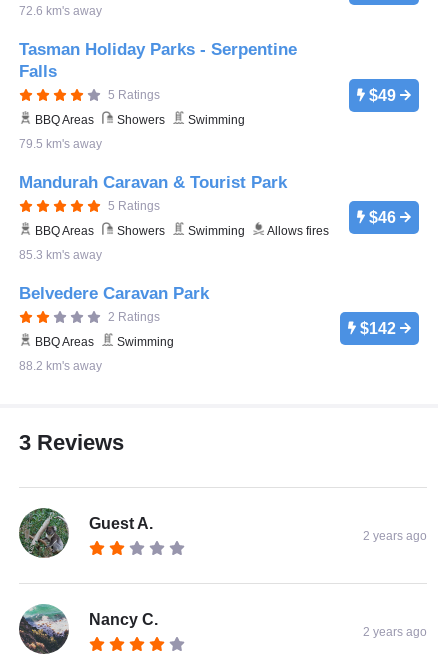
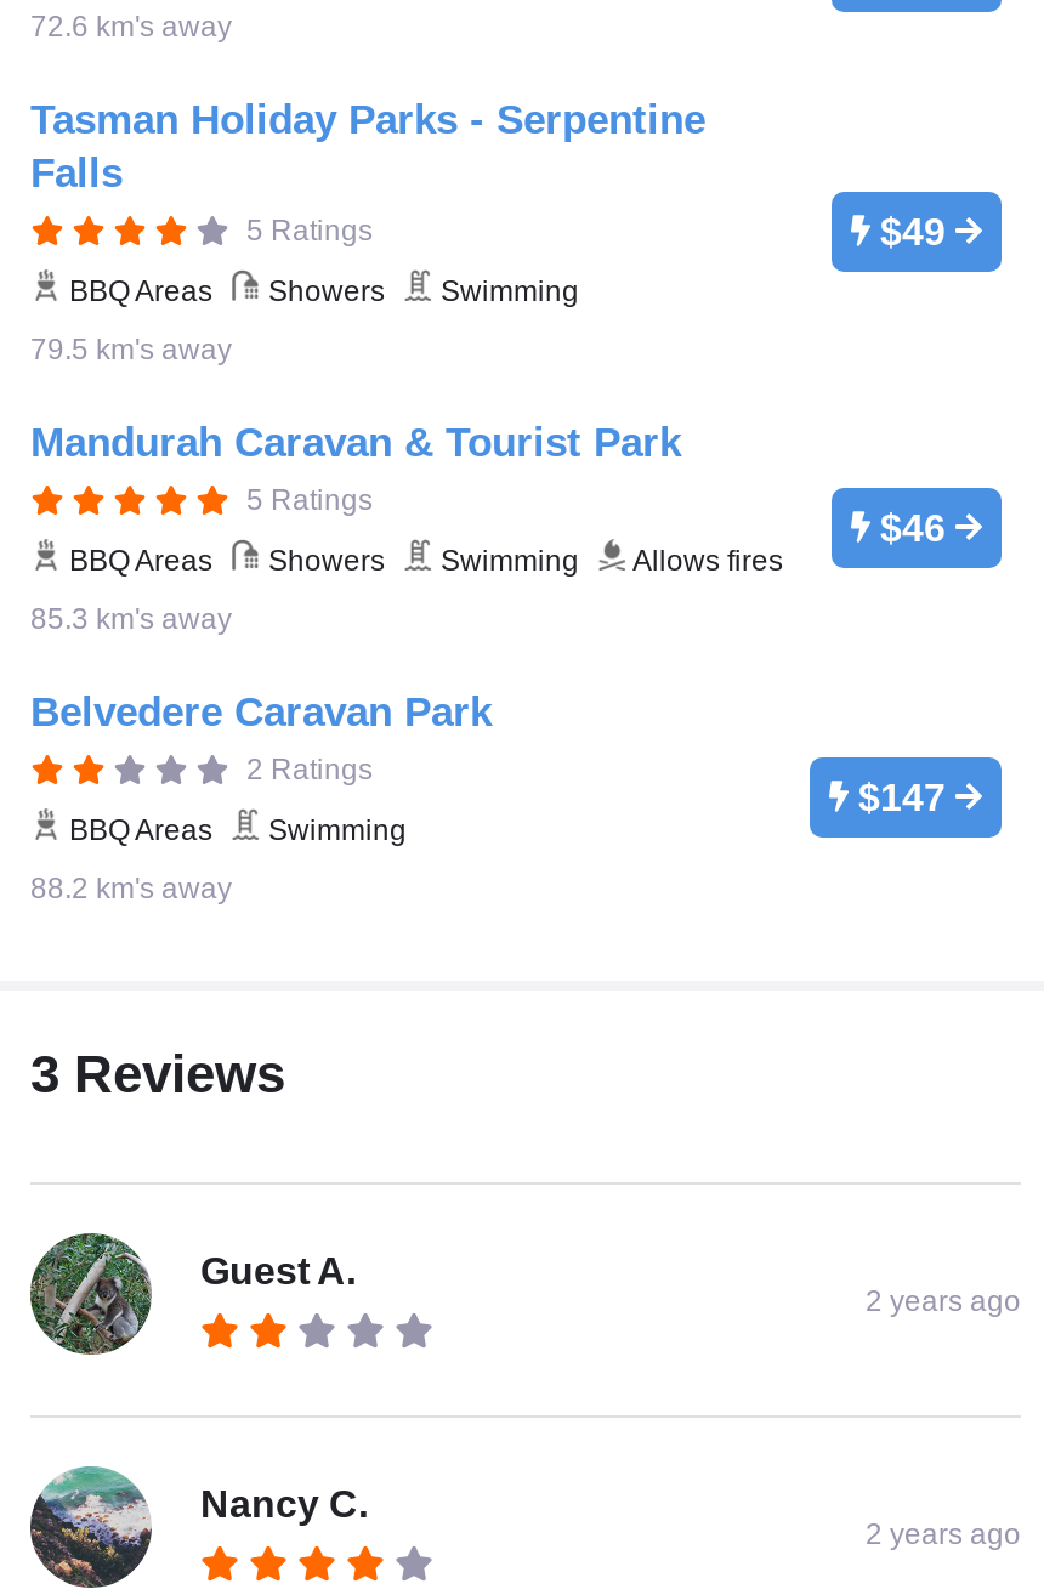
[360,319,396,336] $142 -> [858,776,946,817] $147

